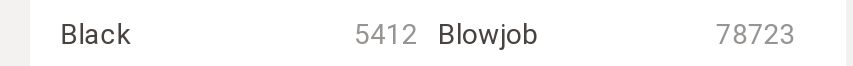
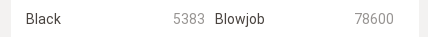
[354,19,538,51] 5412 Blowjob -> [173,11,265,27] 5383 Blowjob
[716,19,796,51] 78723 -> [354,11,394,27] 78600

